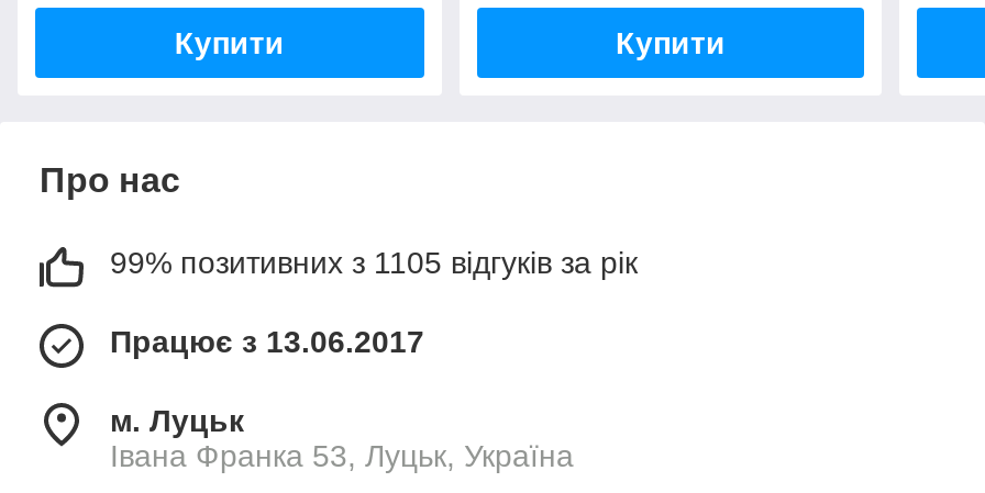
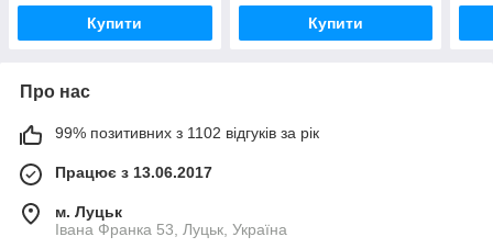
[110,244,638,280] 99% позитивних з 1105 відгуків за рік -> [55,124,319,141] 99% позитивних з 1102 відгуків за рік

